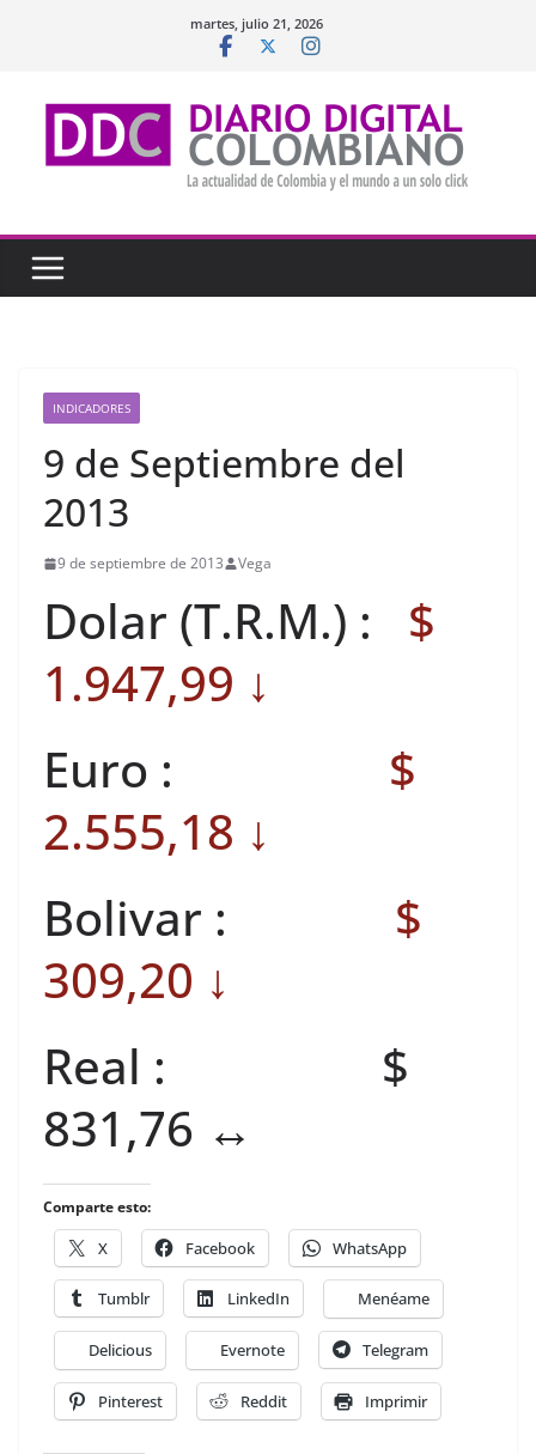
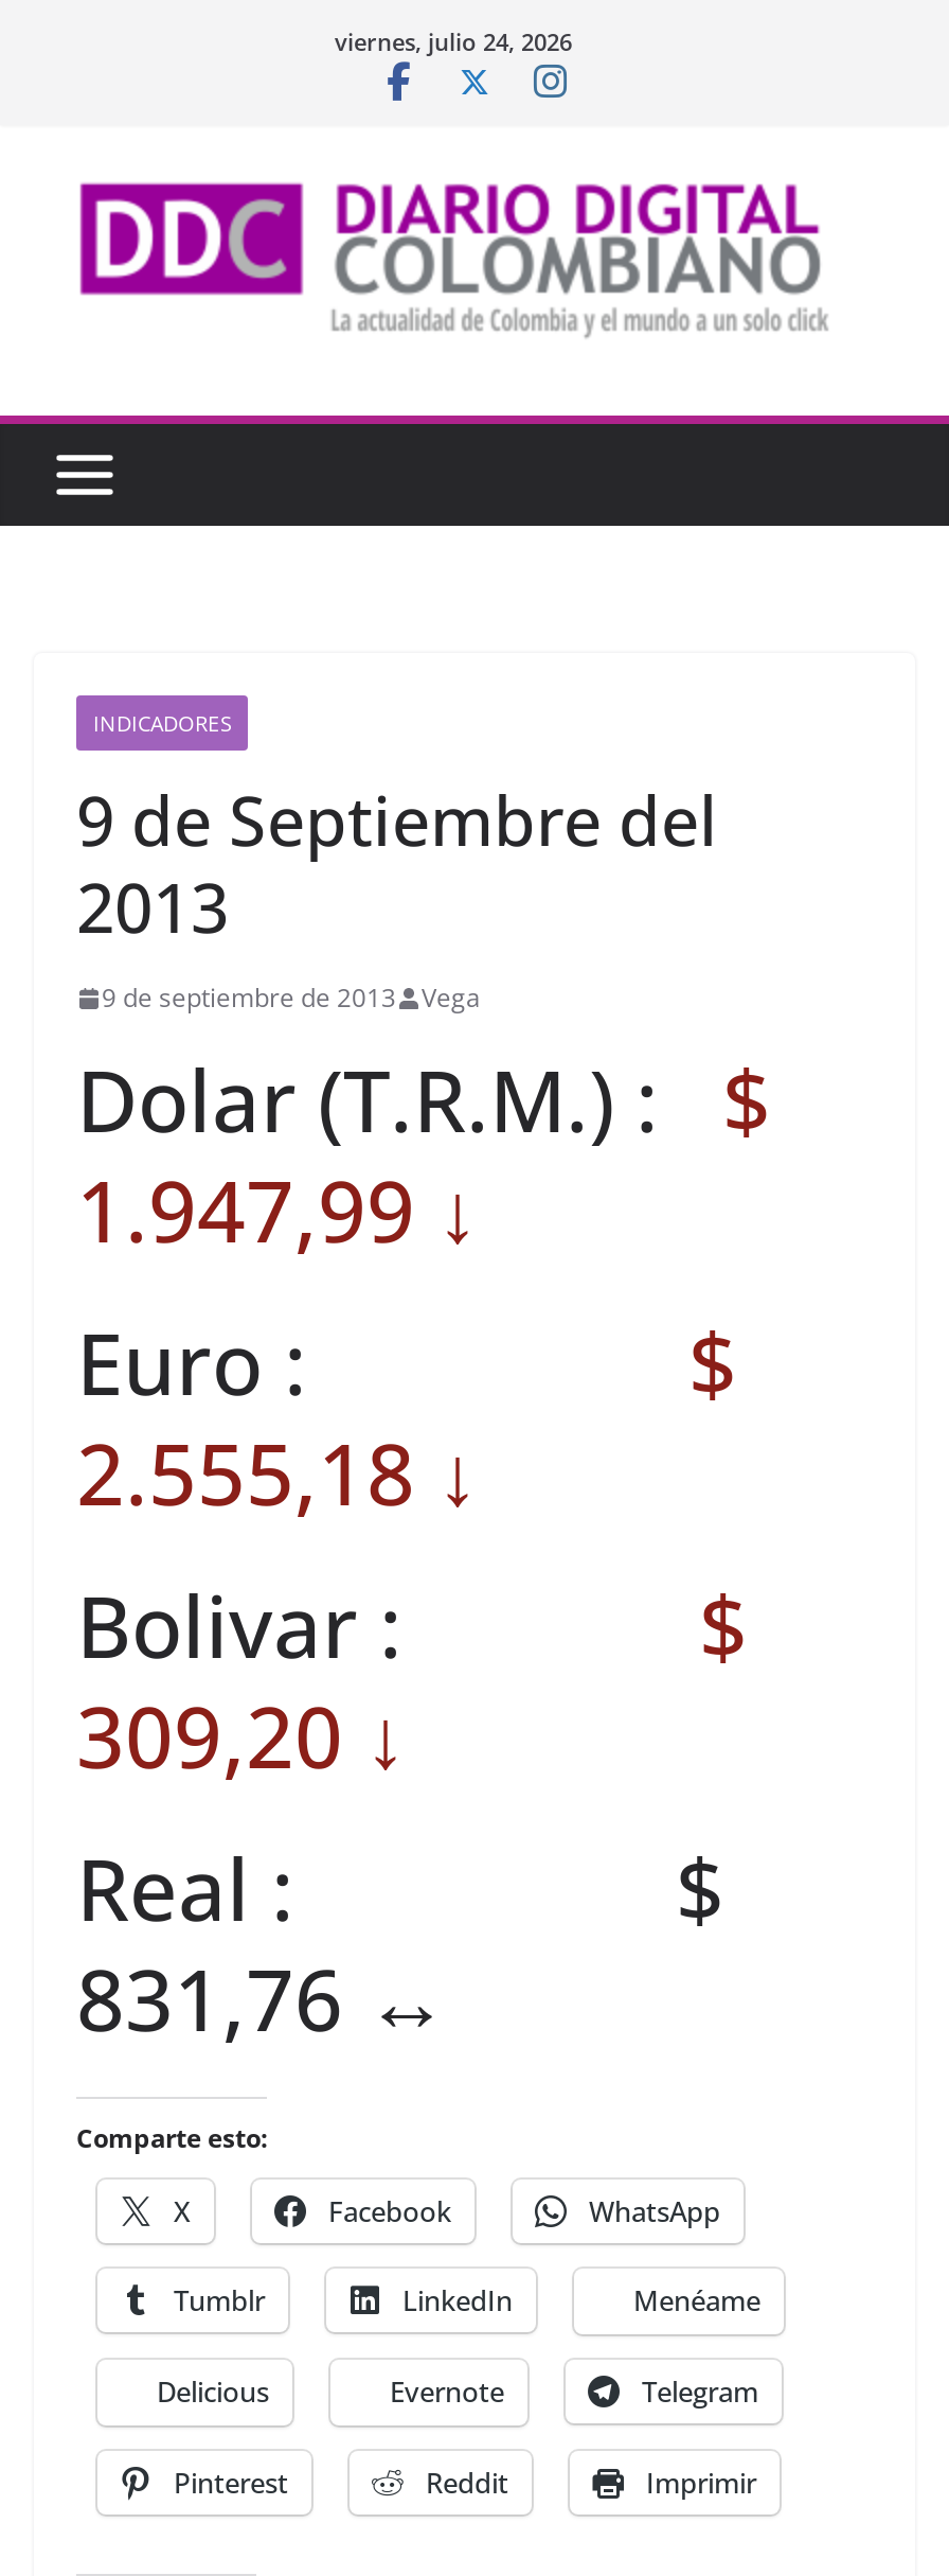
[190,14,322,32] martes, julio 21, 2026 -> [335,25,572,57] viernes, julio 24, 2026

